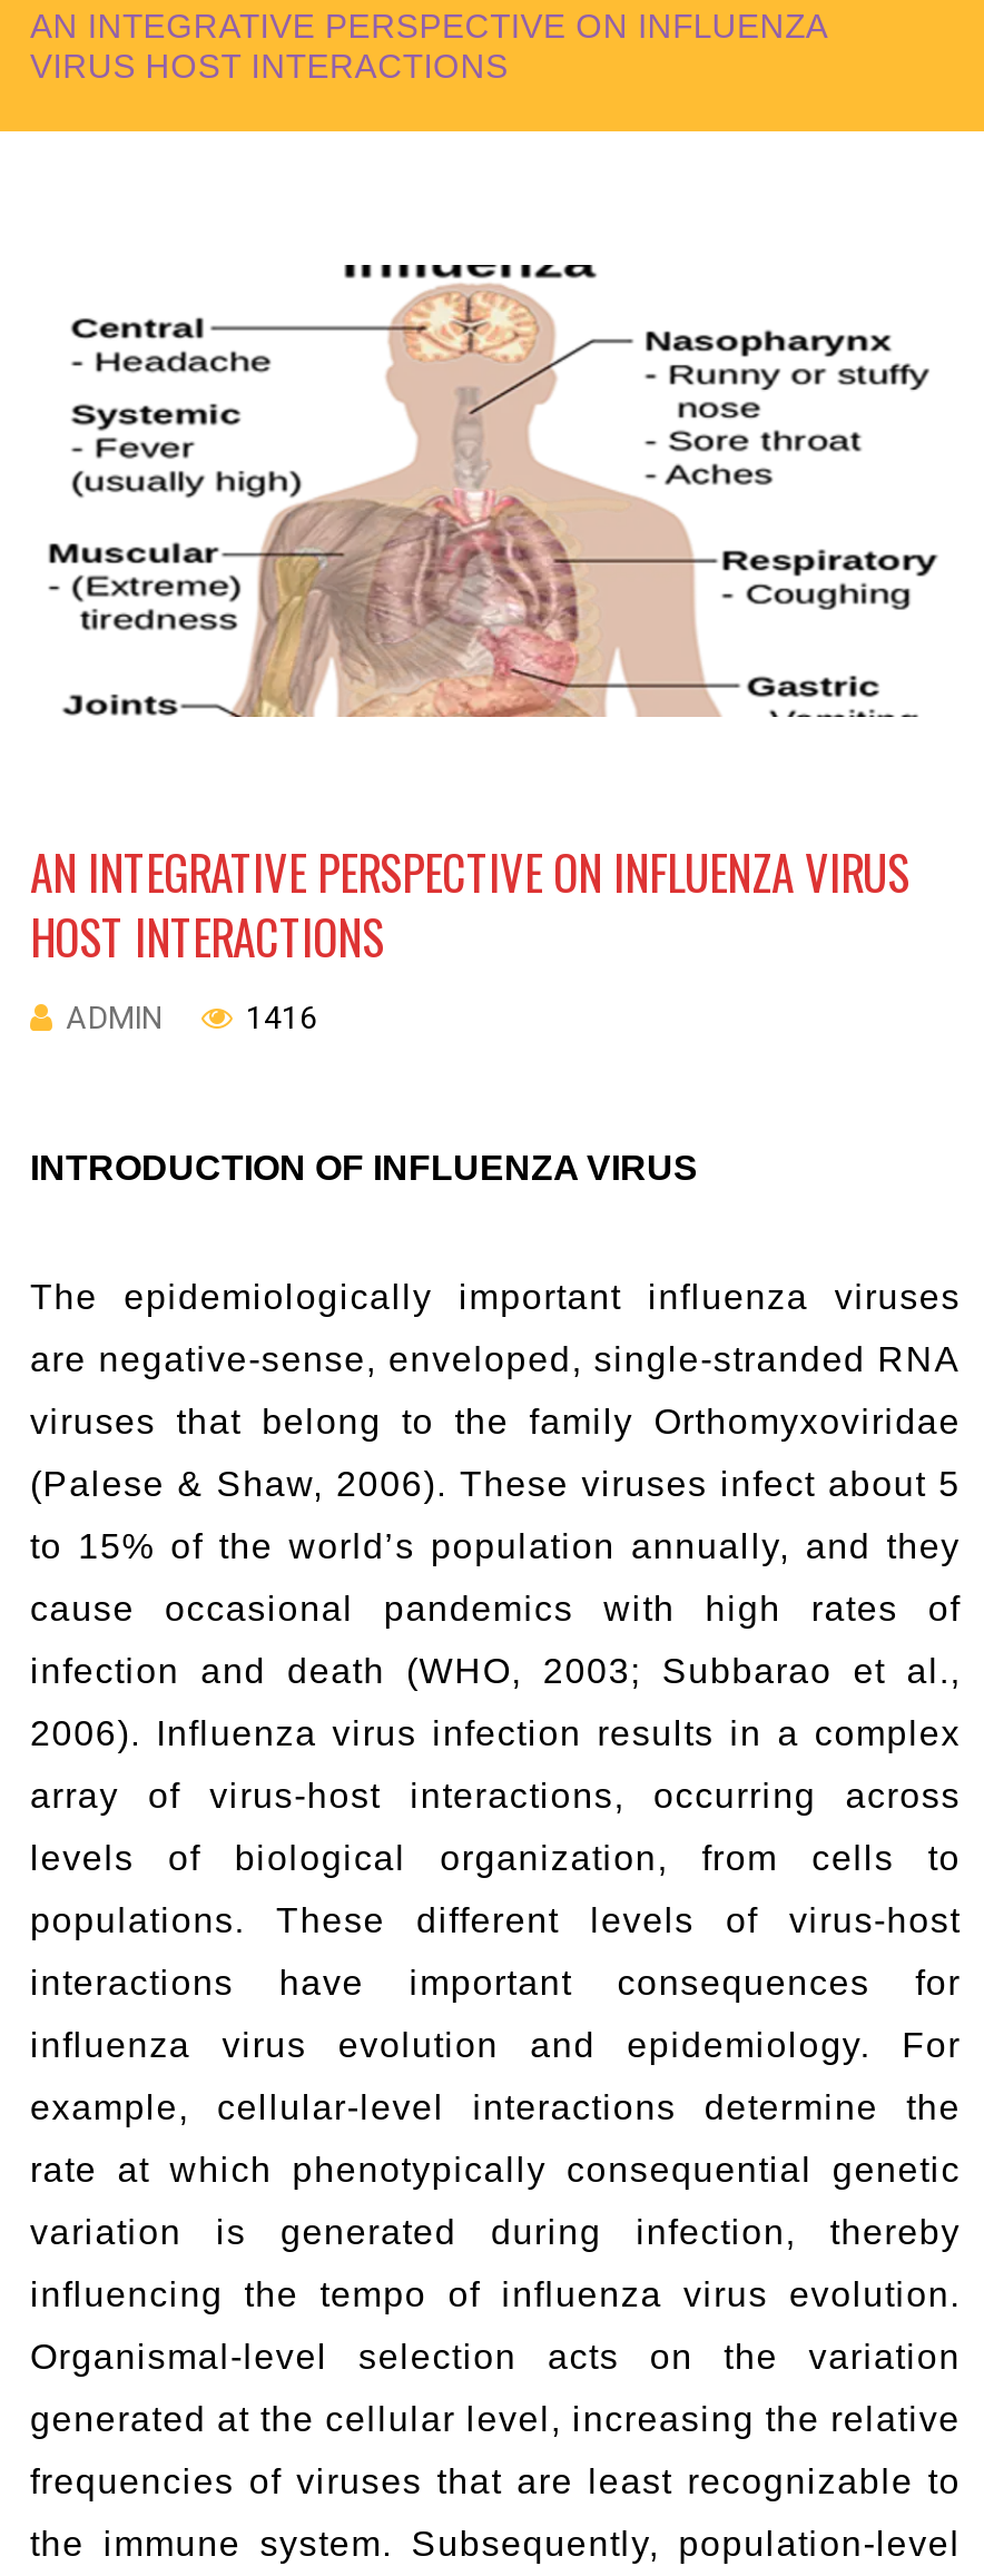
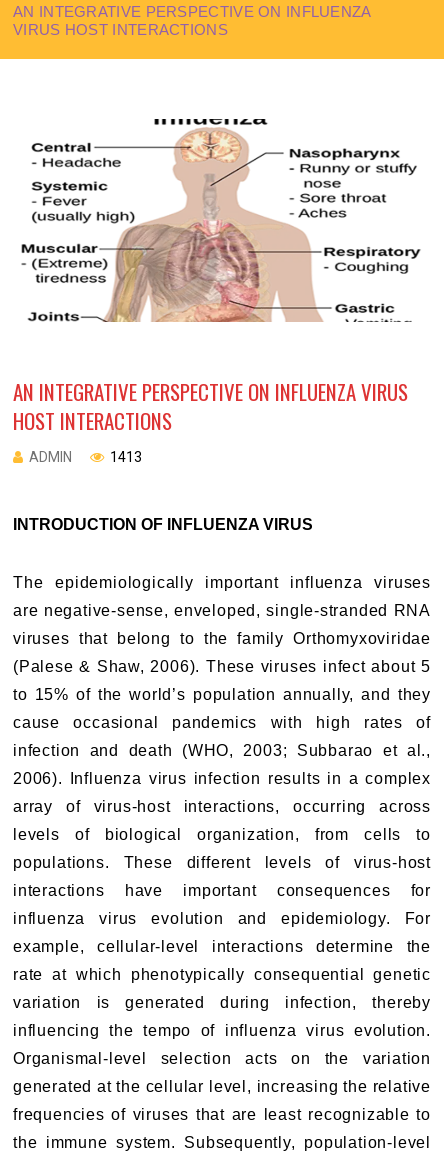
[239,999,317,1035] 1416 -> [107,449,142,465] 1413

